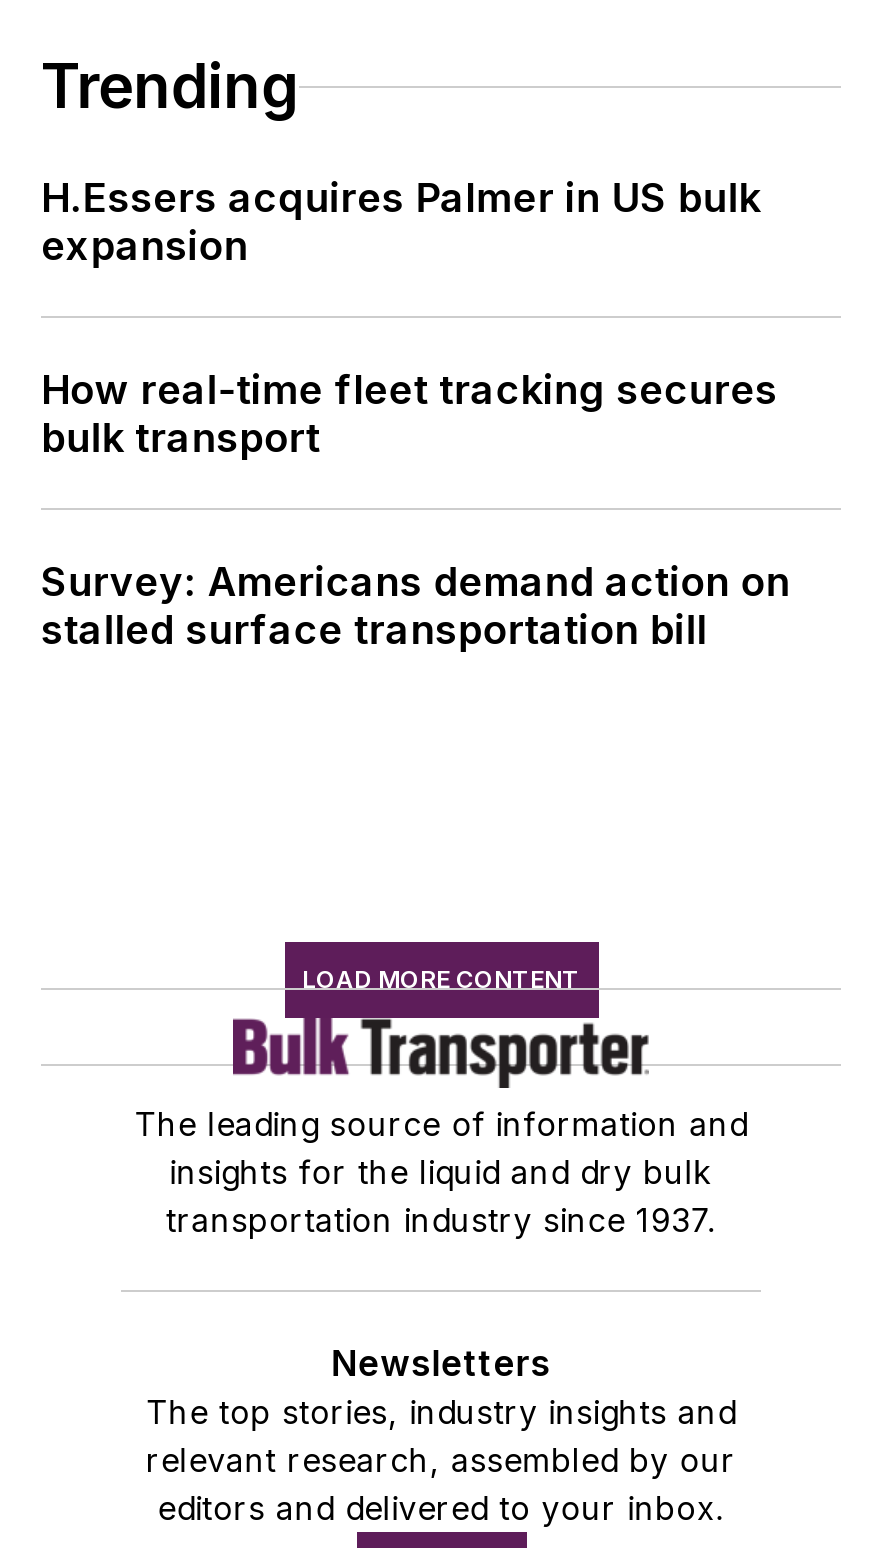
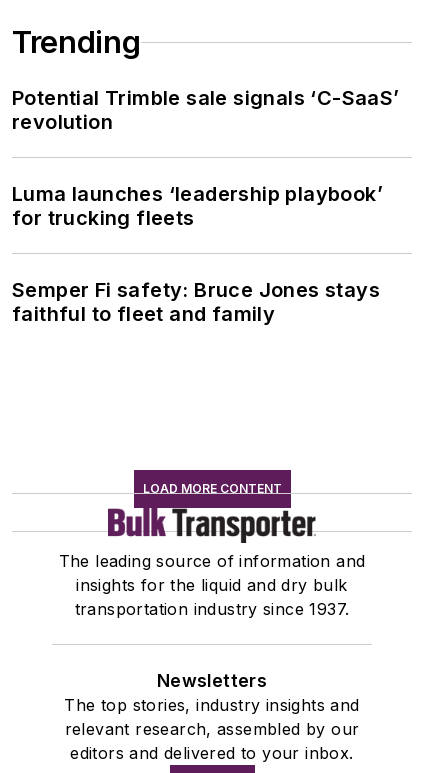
[41,174,761,270] H.Essers acquires Palmer in US bulk | expansion -> [12,86,400,134] Potential Trimble sale signals ‘C-SaaS’ | revolution
[41,366,778,462] How real-time fleet tracking secures | bulk transport -> [12,182,383,230] Luma launches ‘leadership playbook’ | for trucking fleets
[41,558,790,654] Survey: Americans demand action on | stalled surface transportation bill -> [12,278,380,326] Semper Fi safety: Bruce Jones stays | faithful to fleet and family

